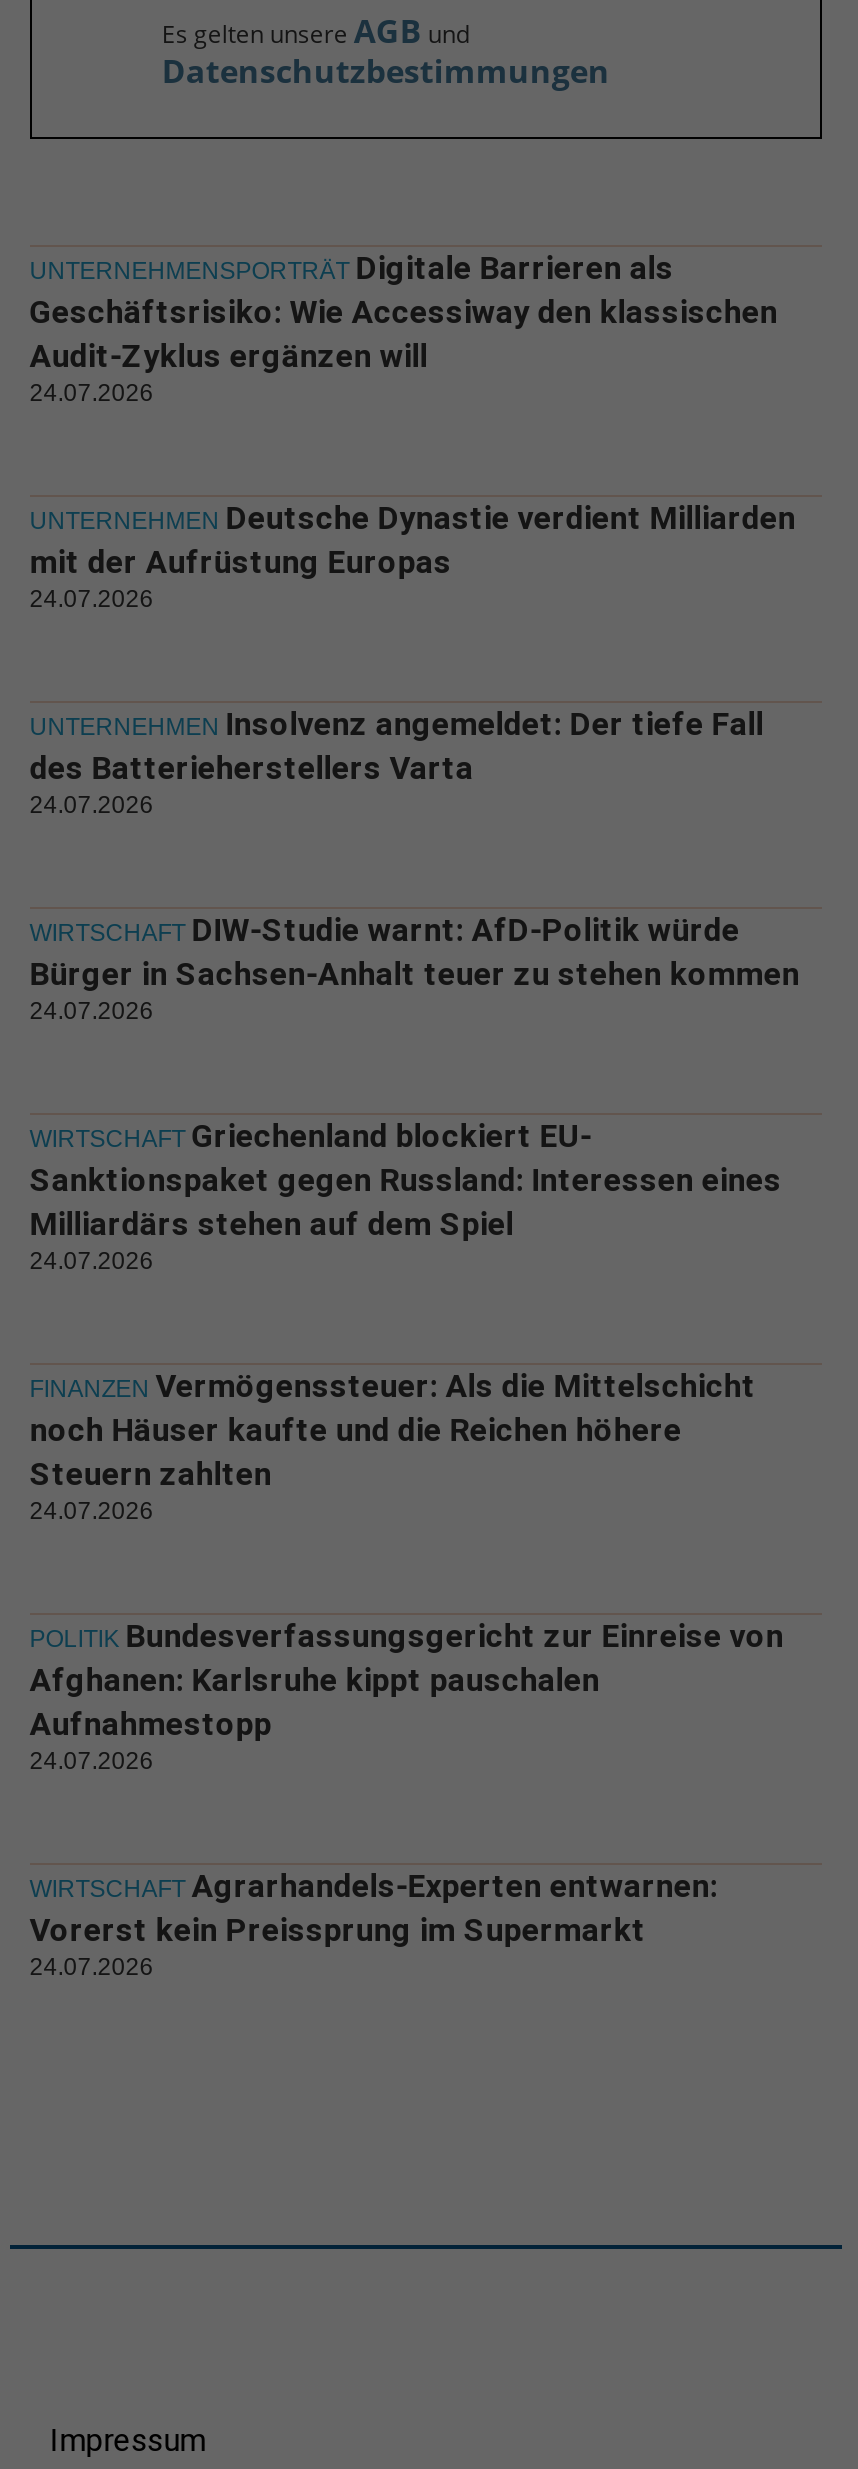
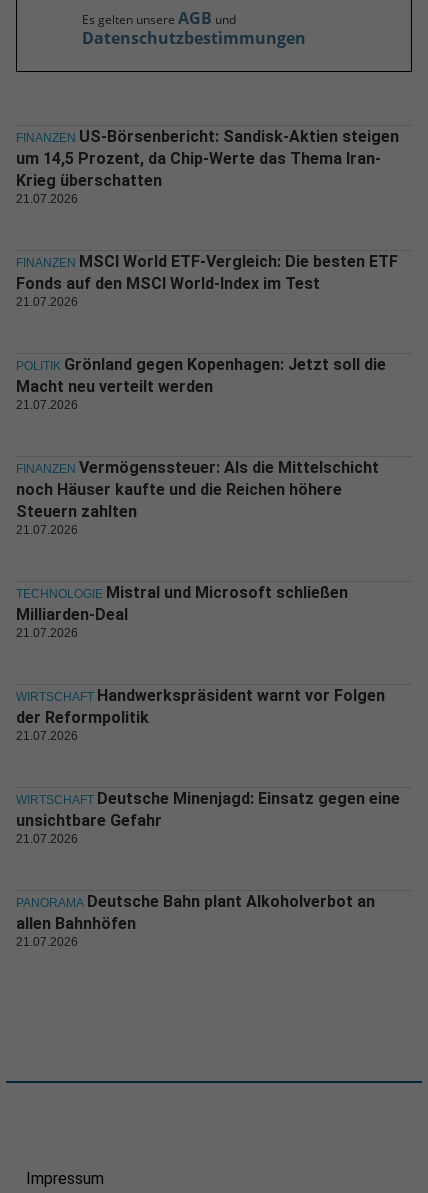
[29,249,799,1275] UNTERNEHMENSPORTRÄT Digitale Barrieren als | Geschäftsrisiko: Wie Accessiway den klassischen | Audit-Zyklus ergänzen will | 24.07.2026 | UNTERNEHMEN Deutsche Dynastie verdient Milliarden | mit der Aufrüstung Europas | 24.07.2026 | UNTERNEHMEN Insolvenz angemeldet: Der tiefe Fall | des Batterieherstellers Varta | 24.07.2026 | WIRTSCHAFT DIW-Studie warnt: AfD-Politik würde | Bürger in Sachsen-Anhalt teuer zu stehen kommen | 24.07.2026 | WIRTSCHAFT Griechenland blockiert EU- | Sanktionspaket gegen Russland: Interessen eines | Milliardärs stehen auf dem Spiel | 24.07.2026 -> [16,127,399,412] FINANZEN US-Börsenbericht: Sandisk-Aktien steigen | um 14,5 Prozent, da Chip-Werte das Thema Iran- | Krieg überschatten | 21.07.2026 | FINANZEN MSCI World ETF-Vergleich: Die besten ETF | Fonds auf den MSCI World-Index im Test | 21.07.2026 | POLITIK Grönland gegen Kopenhagen: Jetzt soll die | Macht neu verteilt werden | 21.07.2026
moved [29,1367,755,1493] -> [16,458,379,521]: FINANZEN Vermögenssteuer: Als die Mittelschicht | noch Häuser kaufte und die Reichen höhere | Steuern zahlten
[29,1497,783,1981] 24.07.2026 | POLITIK Bundesverfassungsgericht zur Einreise von | Afghanen: Karlsruhe kippt pauschalen | Aufnahmestopp | 24.07.2026 | WIRTSCHAFT Agrarhandels-Experten entwarnen: | Vorerst kein Preissprung im Supermarkt | 24.07.2026 -> [16,523,400,949] 21.07.2026 | TECHNOLOGIE Mistral und Microsoft schließen | Milliarden-Deal | 21.07.2026 | WIRTSCHAFT Handwerkspräsident warnt vor Folgen | der Reformpolitik | 21.07.2026 | WIRTSCHAFT Deutsche Minenjagd: Einsatz gegen eine | unsichtbare Gefahr | 21.07.2026 | PANORAMA Deutsche Bahn plant Alkoholverbot an | allen Bahnhöfen | 21.07.2026

